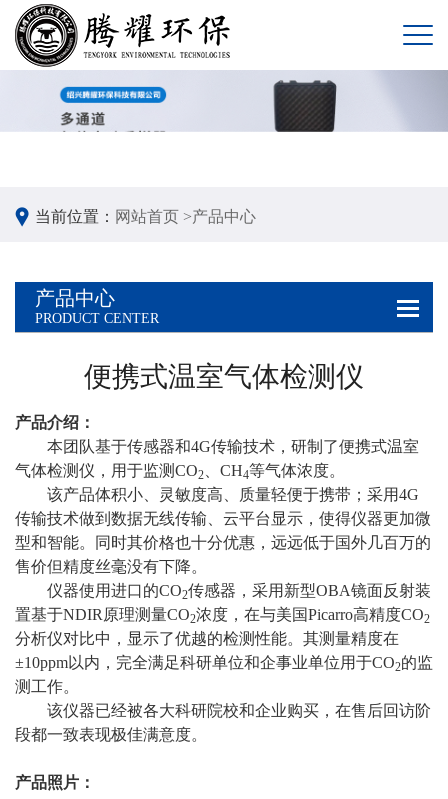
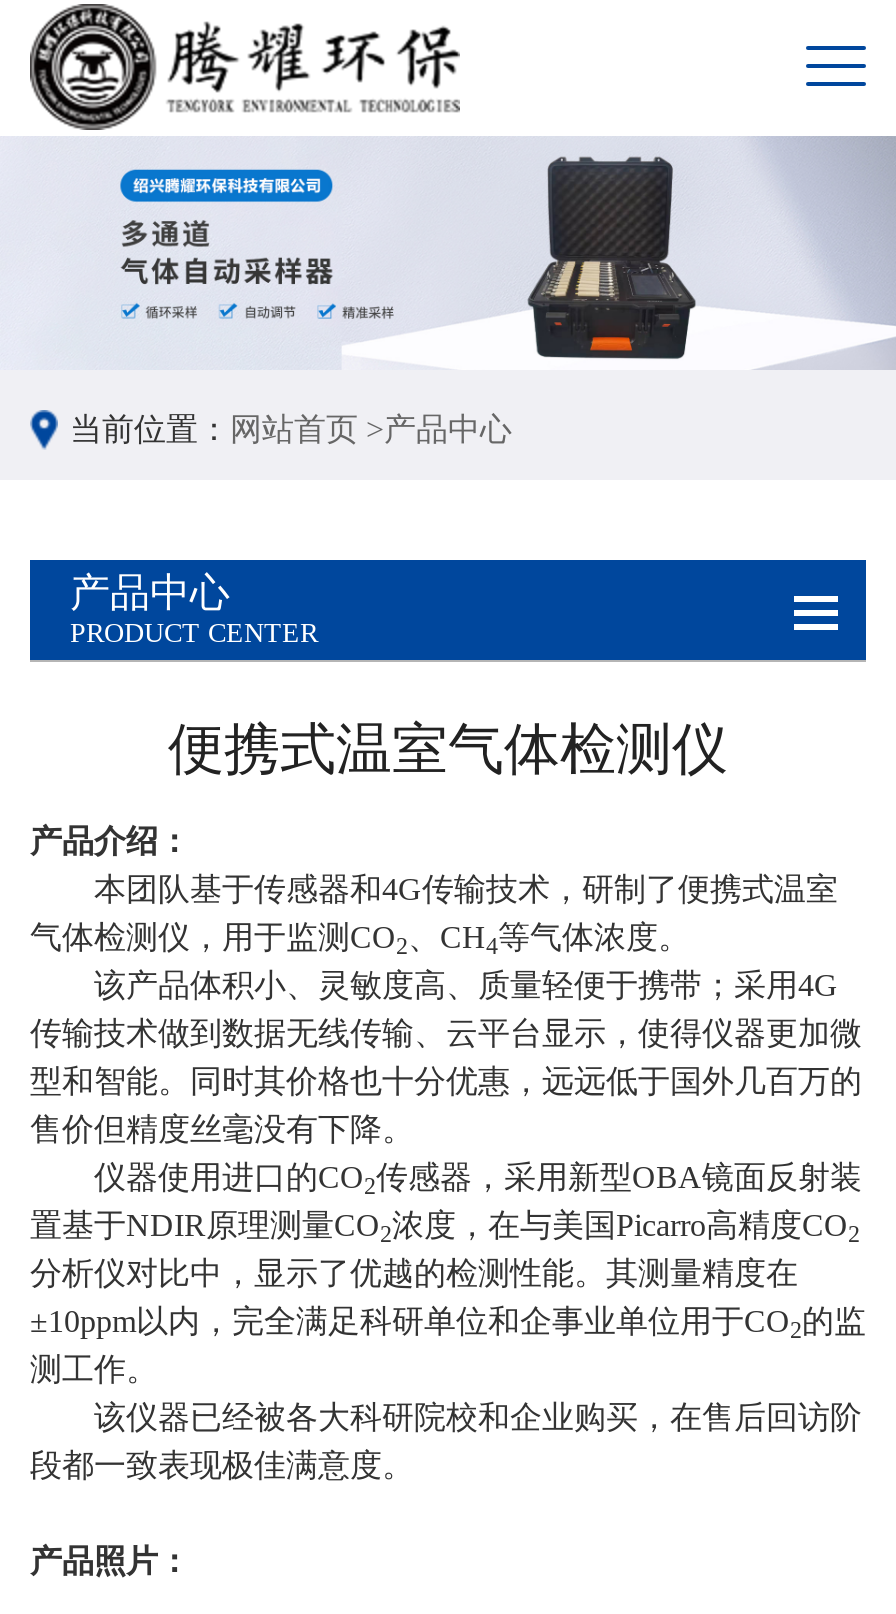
none -> [60,258,890,370] [image]

